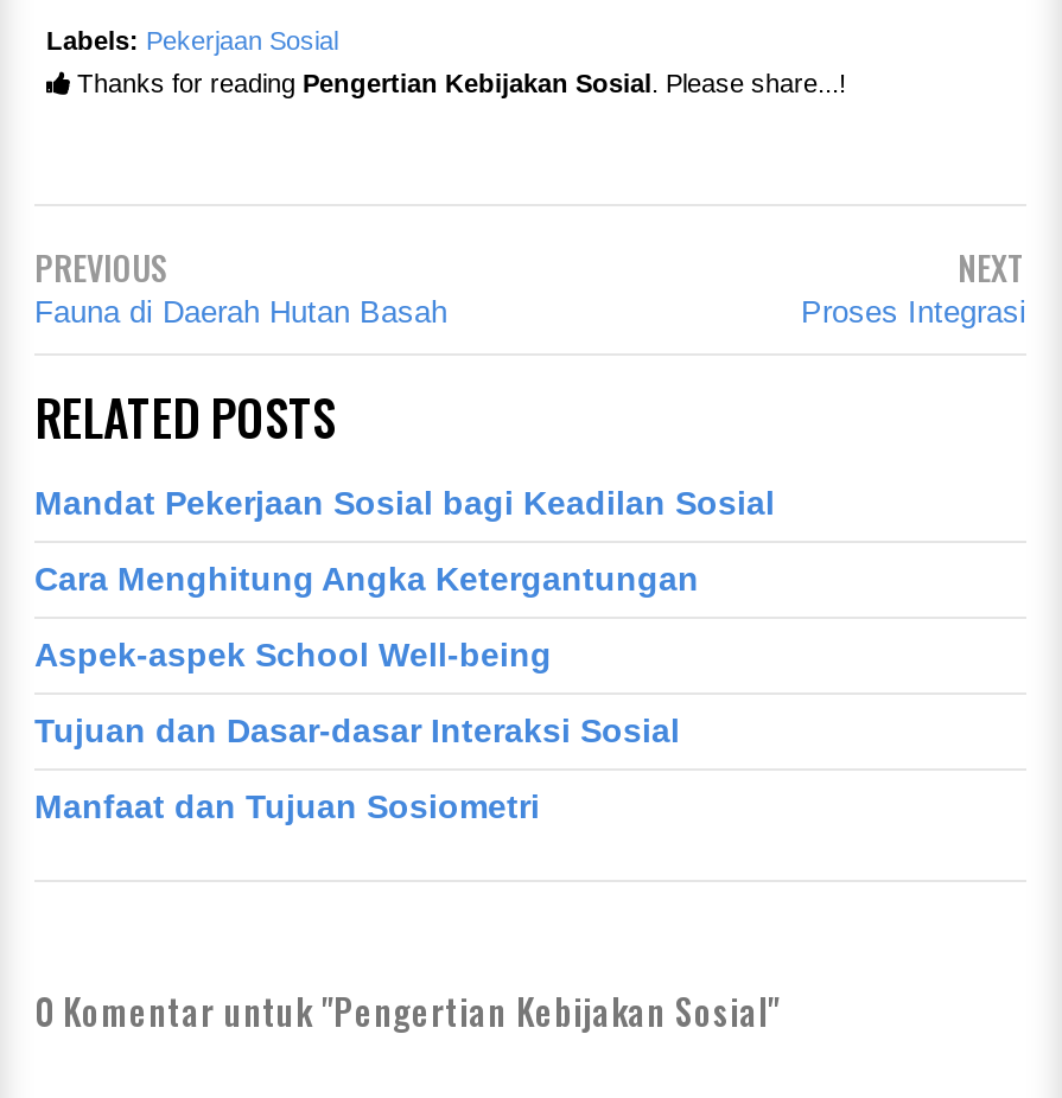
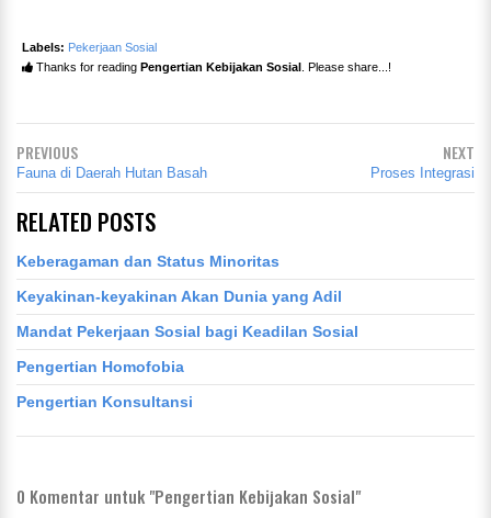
none -> [16,252,342,305] Keberagaman dan Status Minoritas | Keyakinan-keyakinan Akan Dunia yang Adil
moved [34,484,775,522] -> [16,323,358,340]: Mandat Pekerjaan Sosial bagi Keadilan Sosial
[34,560,699,825] Cara Menghitung Angka Ketergantungan | Aspek-aspek School Well-being | Tujuan dan Dasar-dasar Interaksi Sosial | Manfaat dan Tujuan Sosiometri -> [16,358,193,410] Pengertian Homofobia | Pengertian Konsultansi

